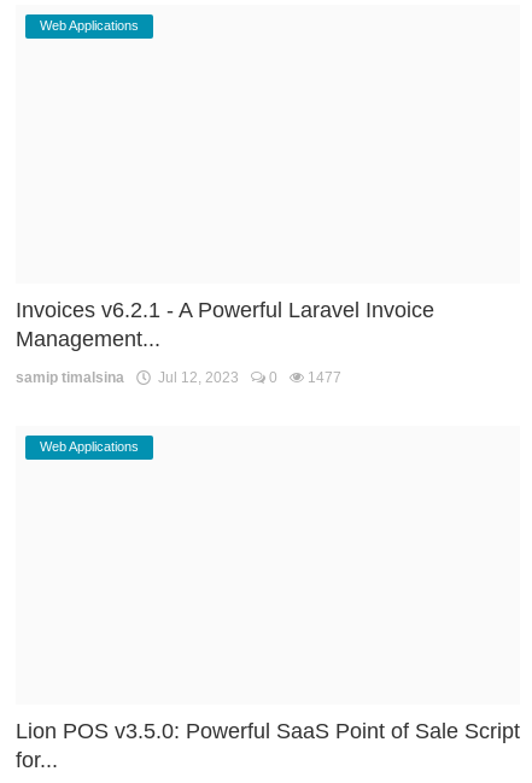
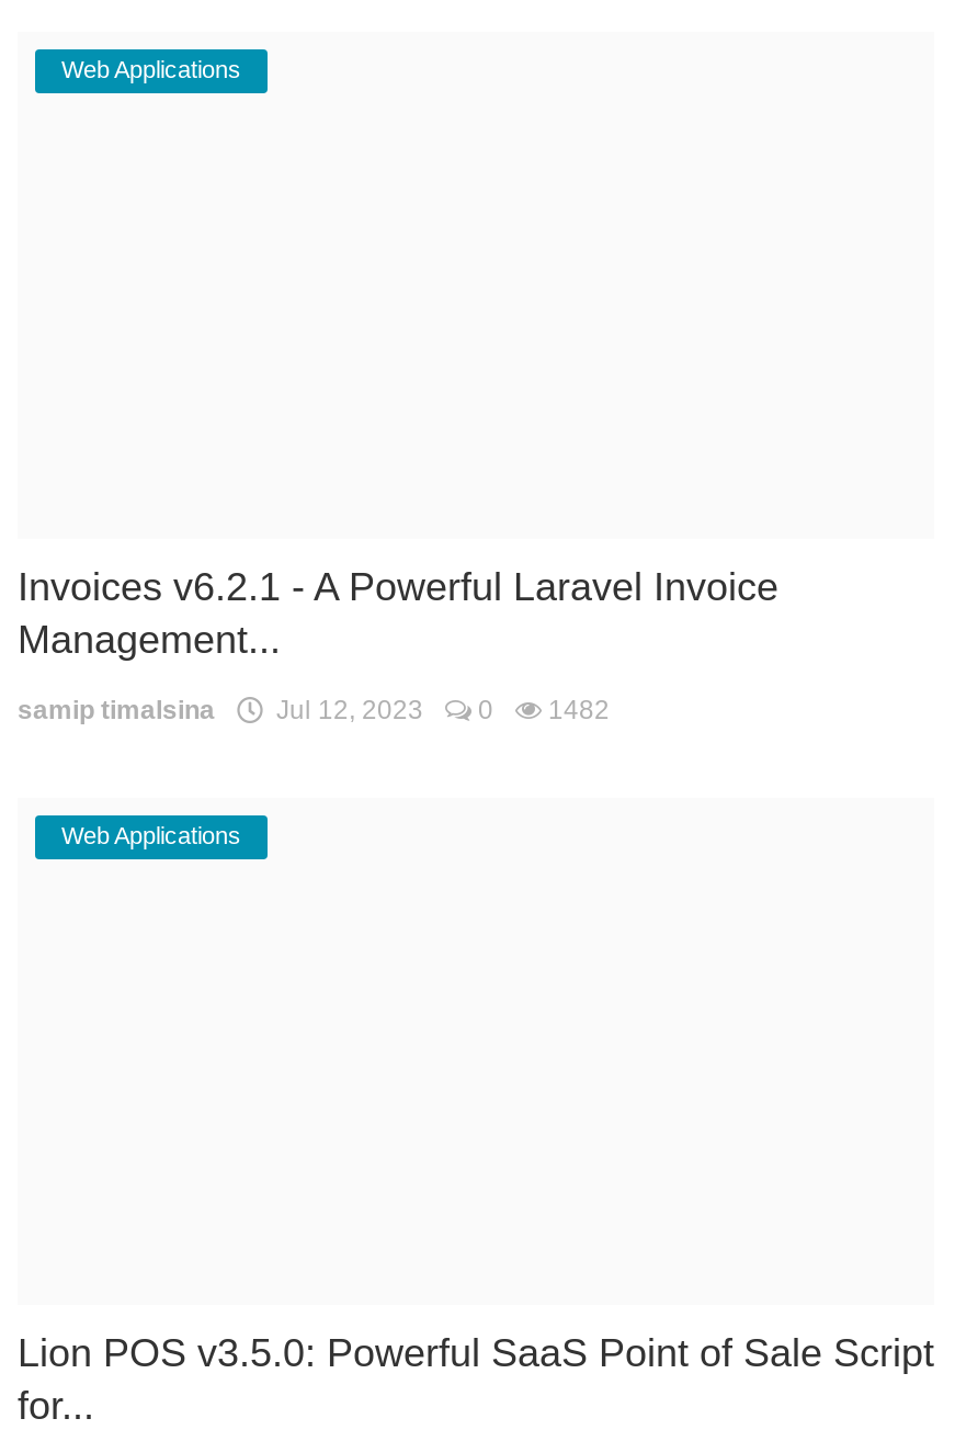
[16,369,341,386] samip timalsina Jul 12, 2023 0 1477 -> [18,695,610,725] samip timalsina Jul 12, 2023 0 1482

